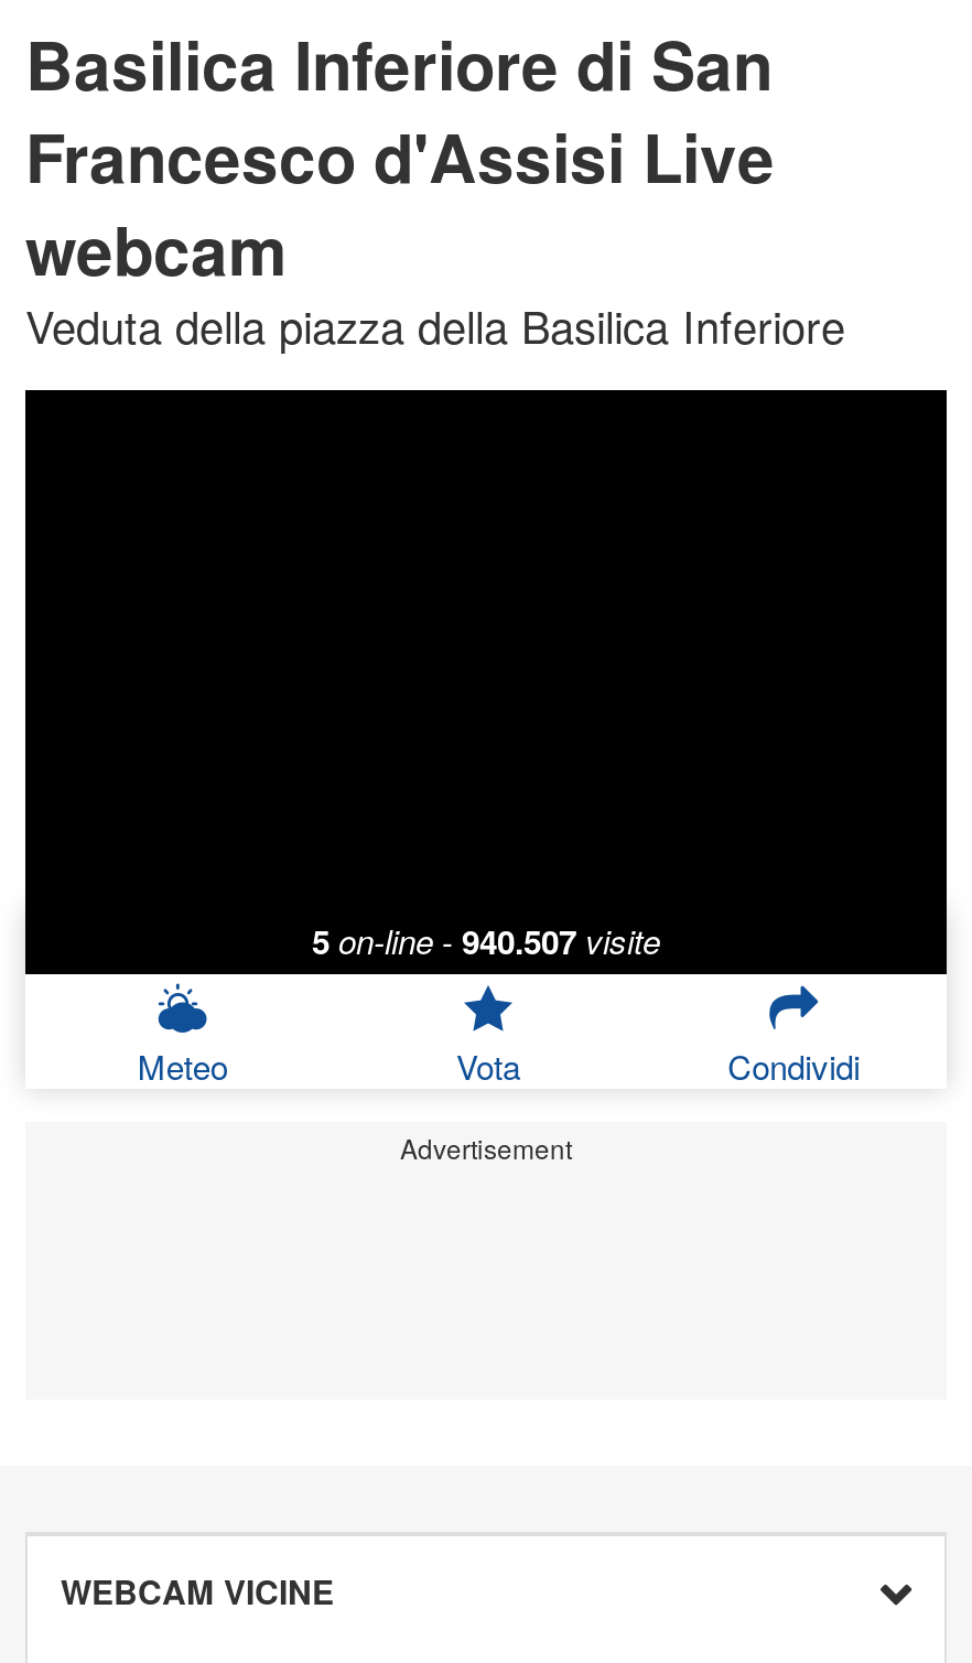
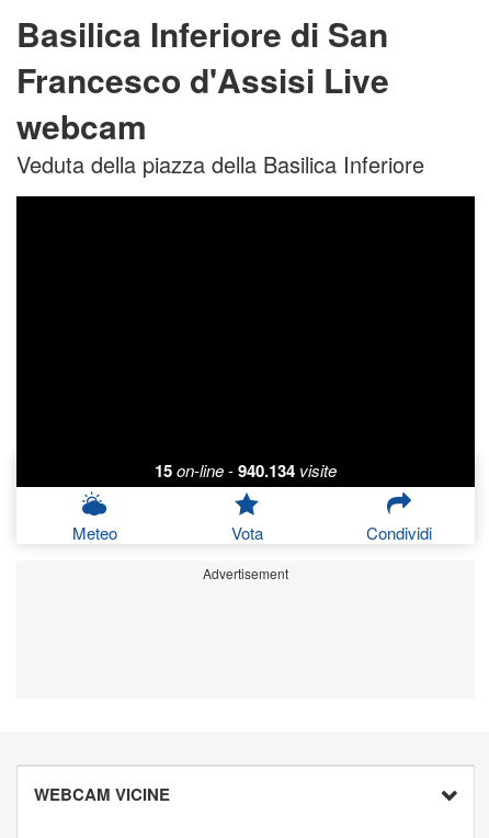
[312,917,660,966] 5 on-line - 940.507 visite -> [155,459,337,483] 15 on-line - 940.134 visite

